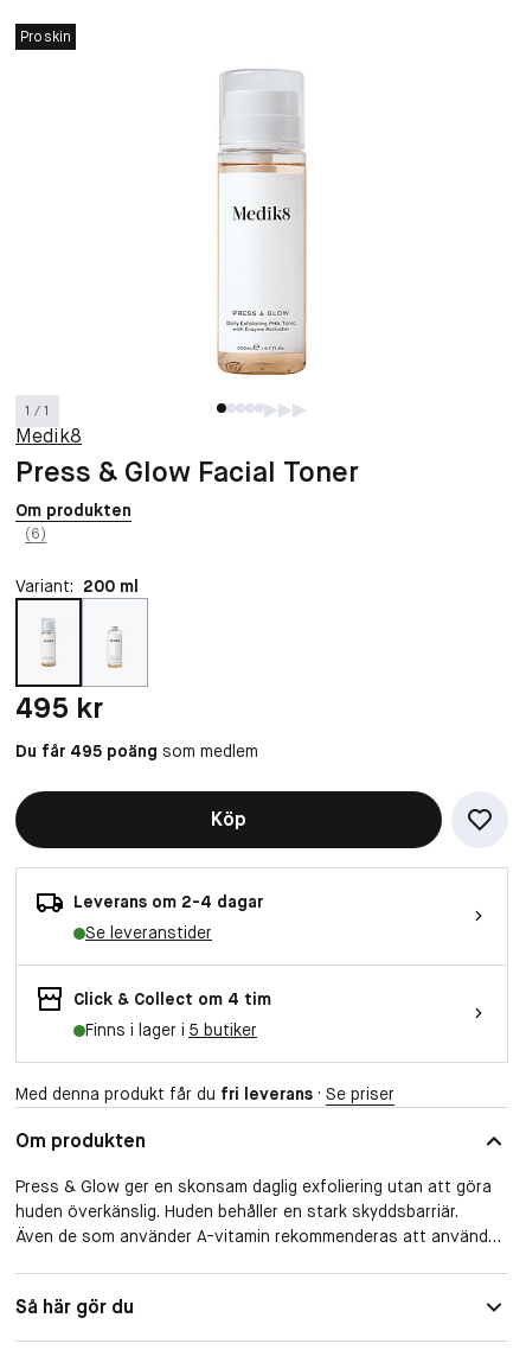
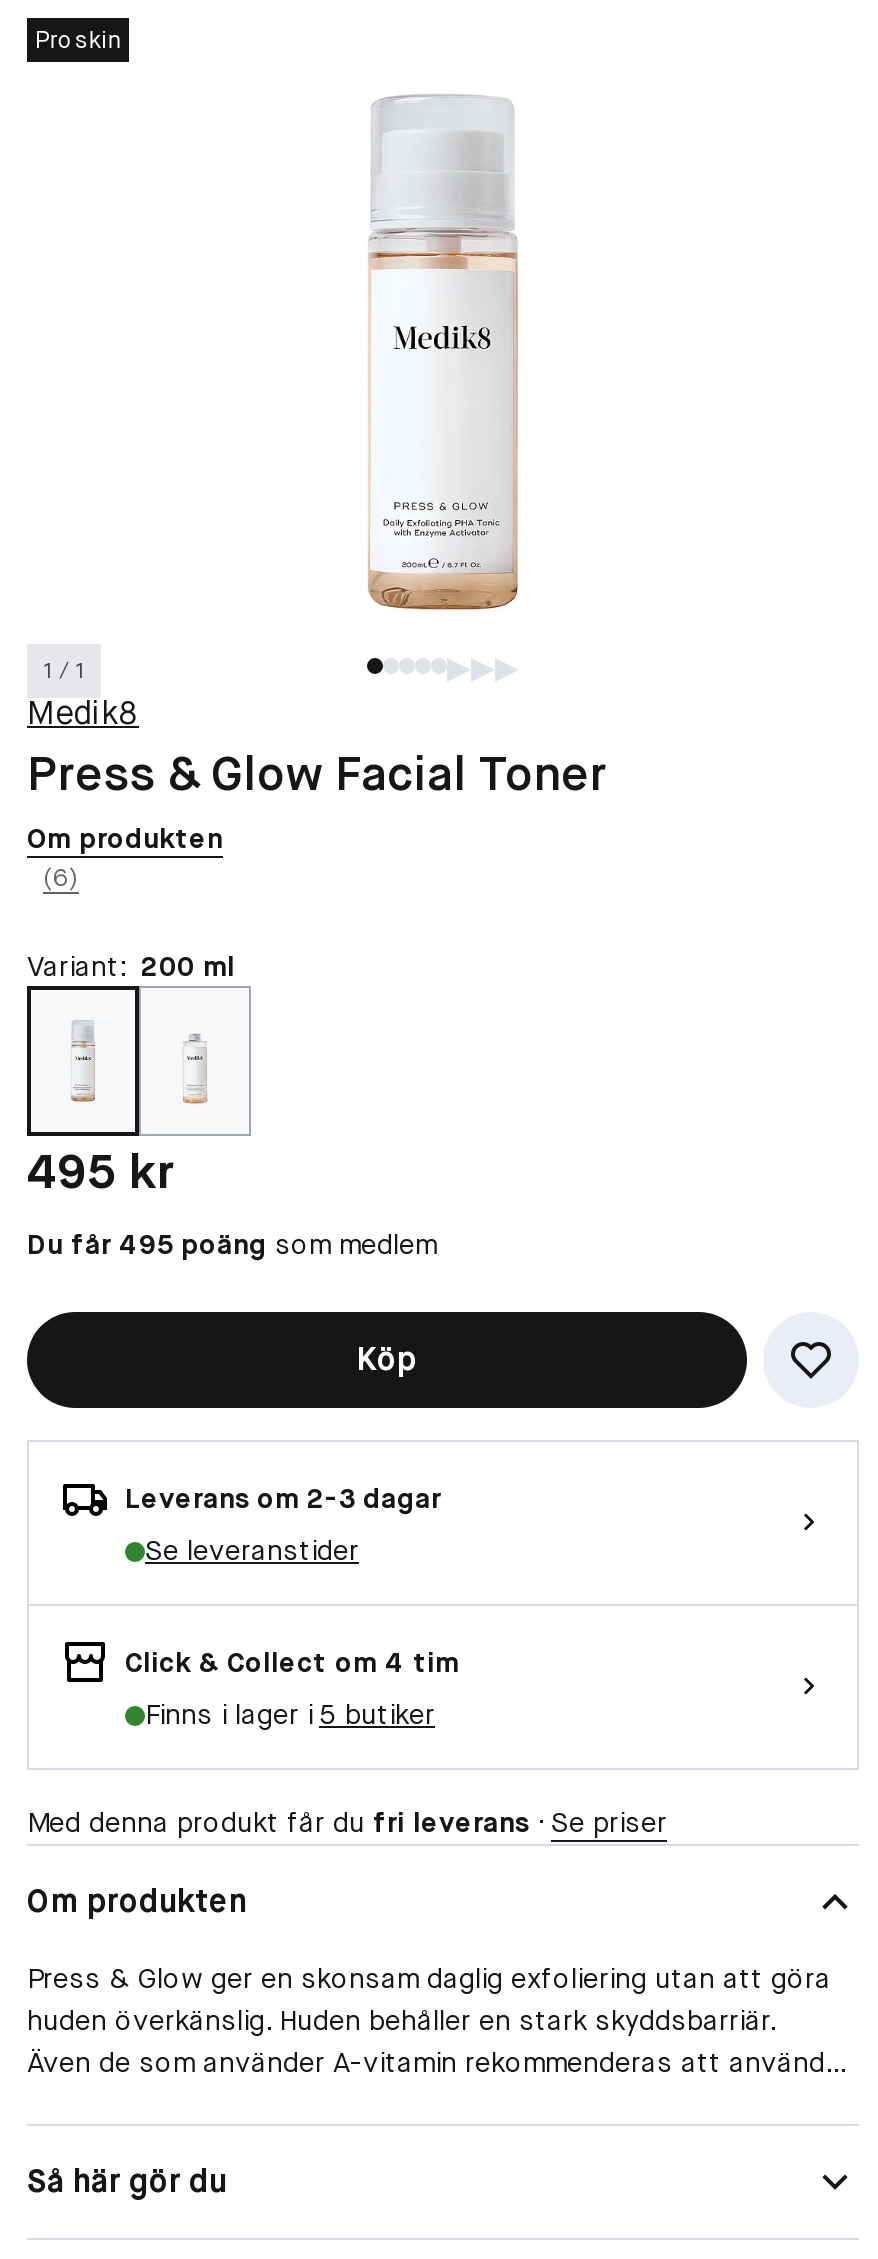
[73,891,263,912] Leverans om 2-4 dagar -> [125,1480,441,1516] Leverans om 2-3 dagar

